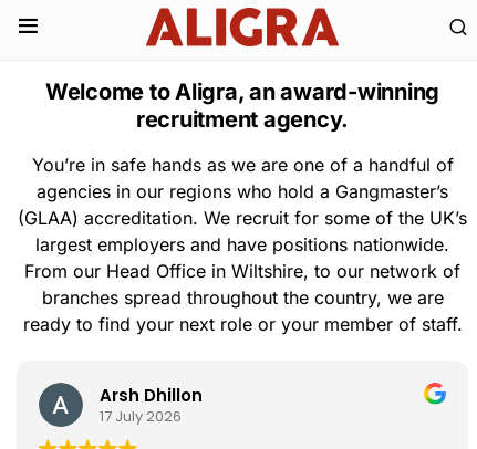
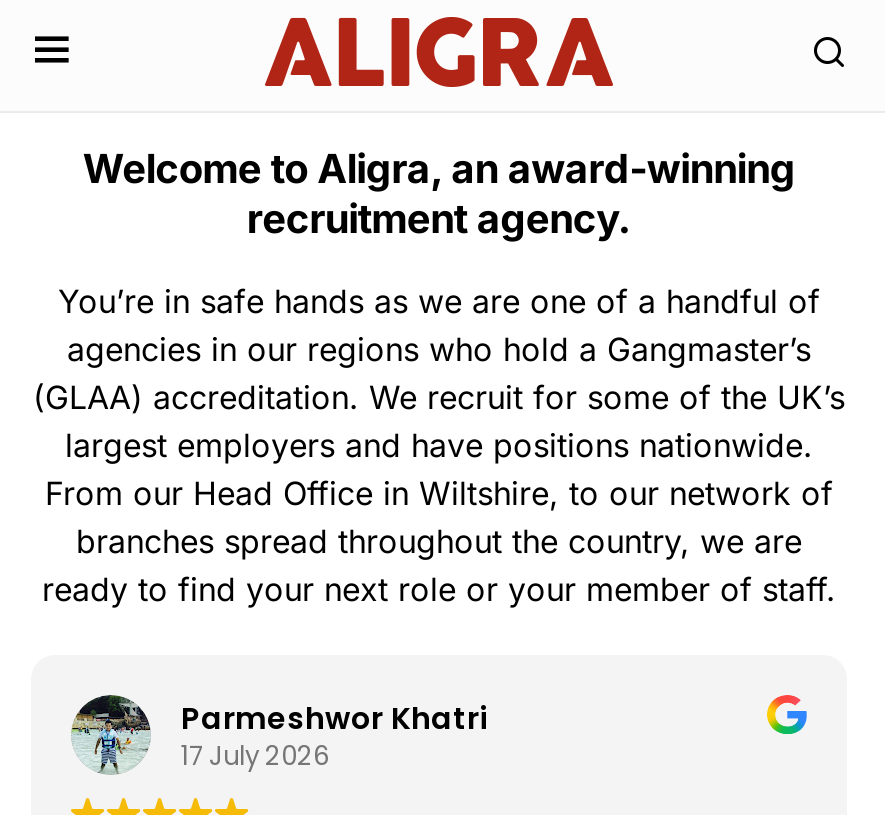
[39,383,203,427] [image] | Arsh Dhillon -> [71,695,487,773] [image] | Parmeshwor Khatri

